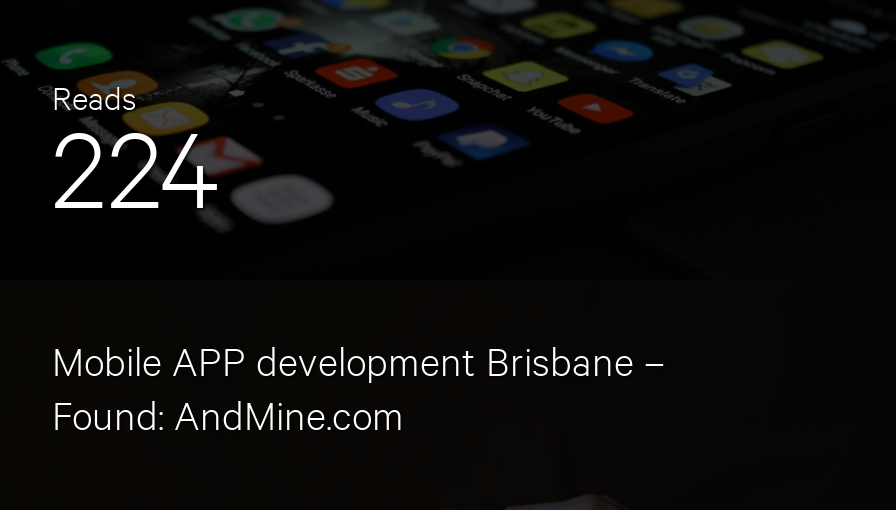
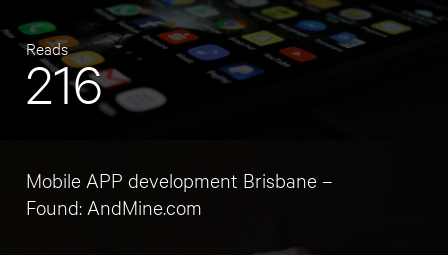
[52,97,220,229] 224 -> [26,49,103,115] 216

